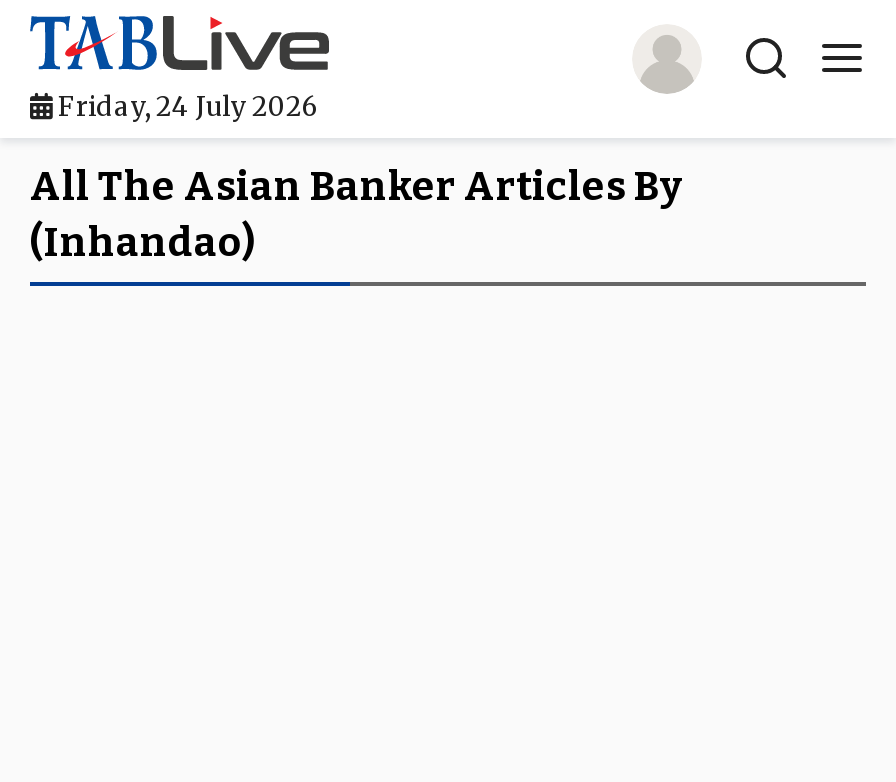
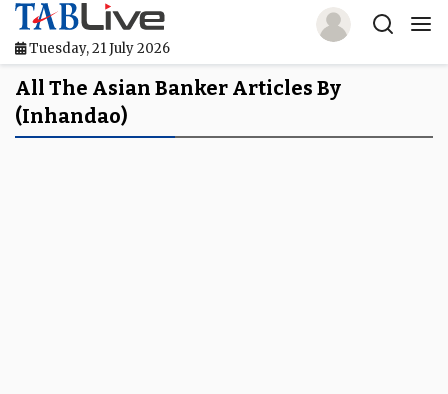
[52,91,318,125] Friday, 24 July 2026 -> [26,40,170,57] Tuesday, 21 July 2026

